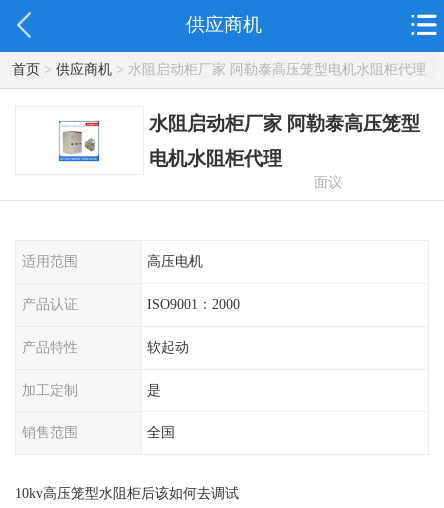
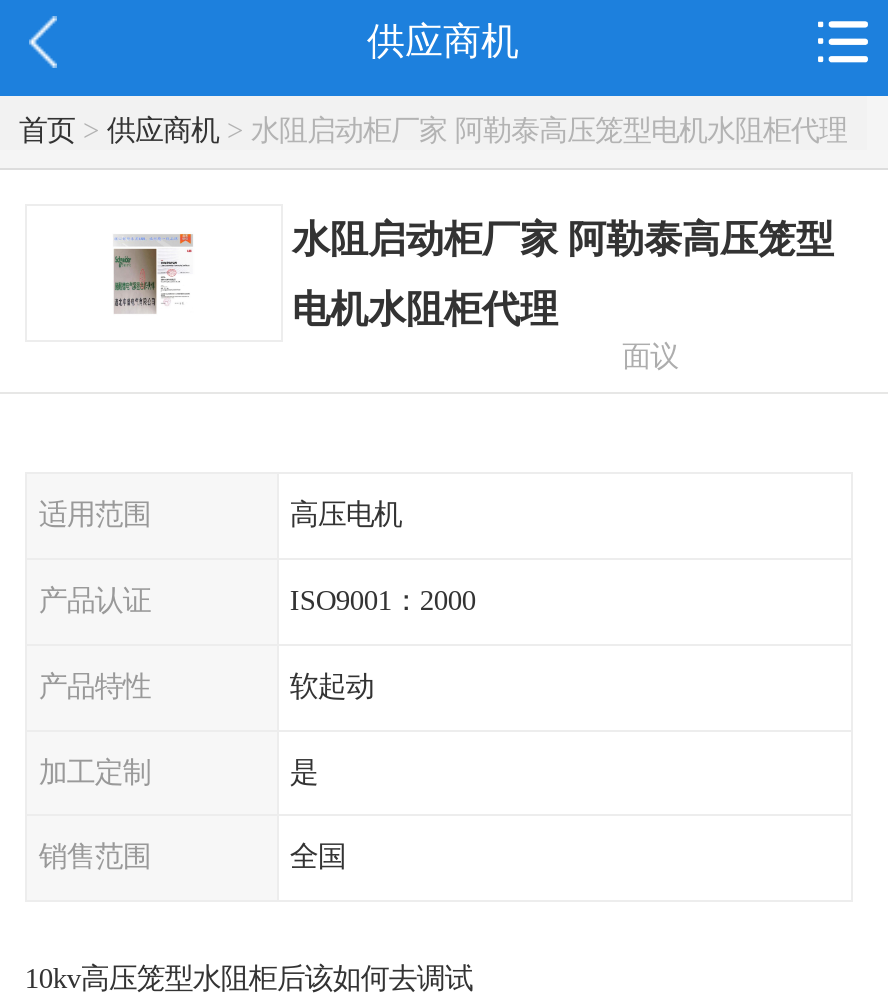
[58,120,100,162] [image] -> [113,232,193,314] [image]

